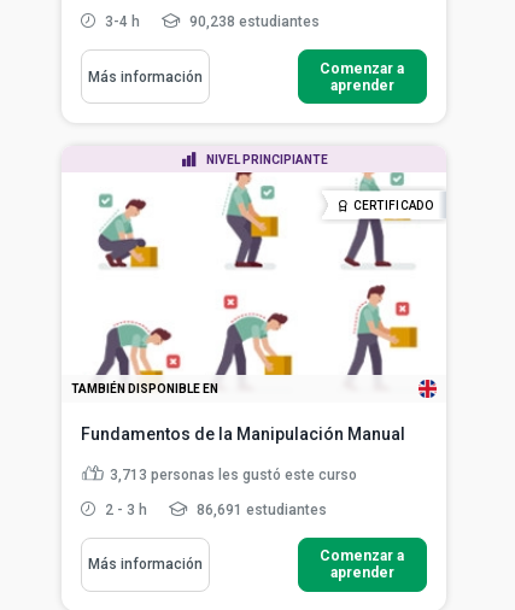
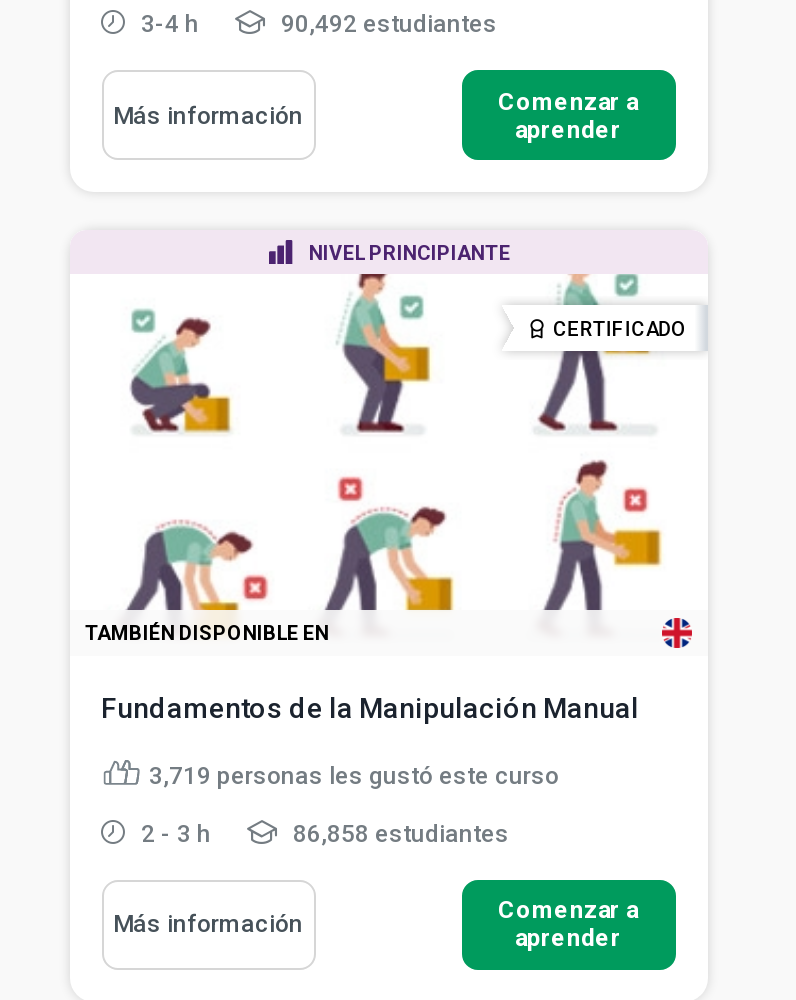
[185,13,319,30] 90,238 estudiantes -> [275,10,497,38] 90,492 estudiantes
[109,466,356,483] 3,713 personas les gustó este curso -> [149,762,559,790] 3,719 personas les gustó este curso
[192,501,326,518] 86,691 estudiantes -> [287,819,509,847] 86,858 estudiantes

